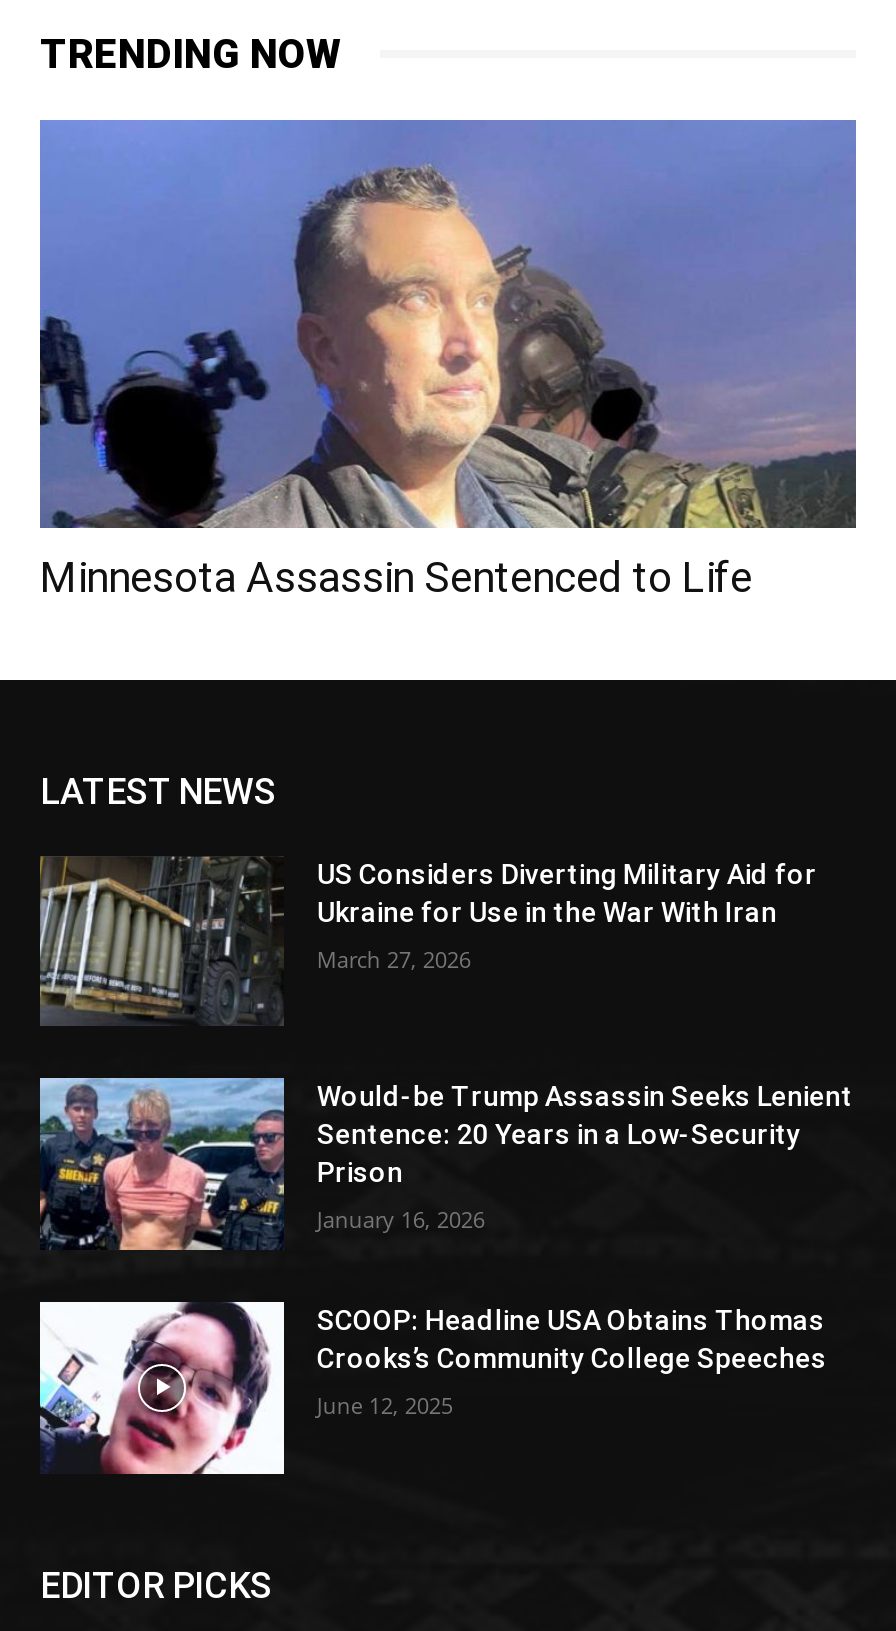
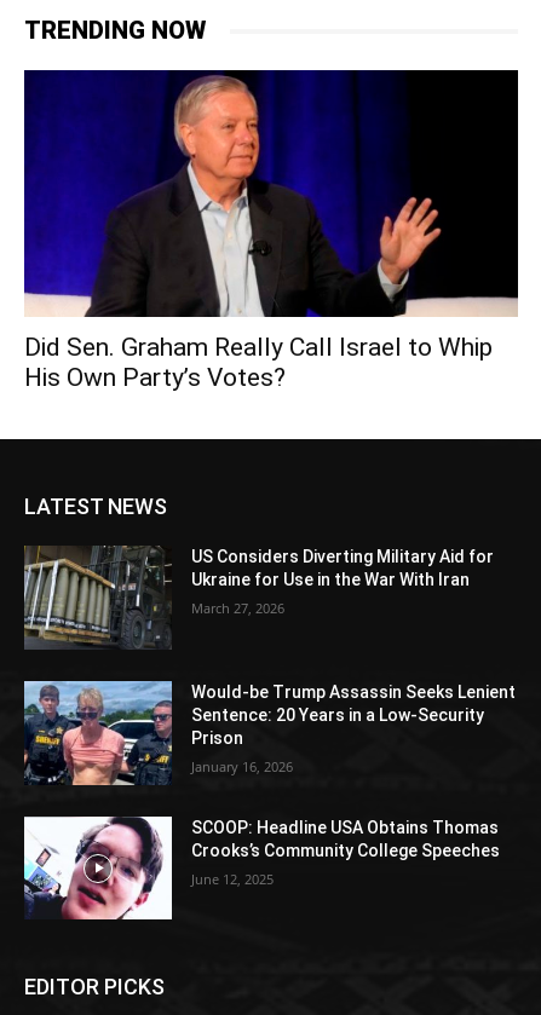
[38,119,856,602] [image] | Minnesota Assassin Sentenced to Life -> [23,69,519,392] [image] | Did Sen. Graham Really Call Israel to Whip | His Own Party’s Votes?

